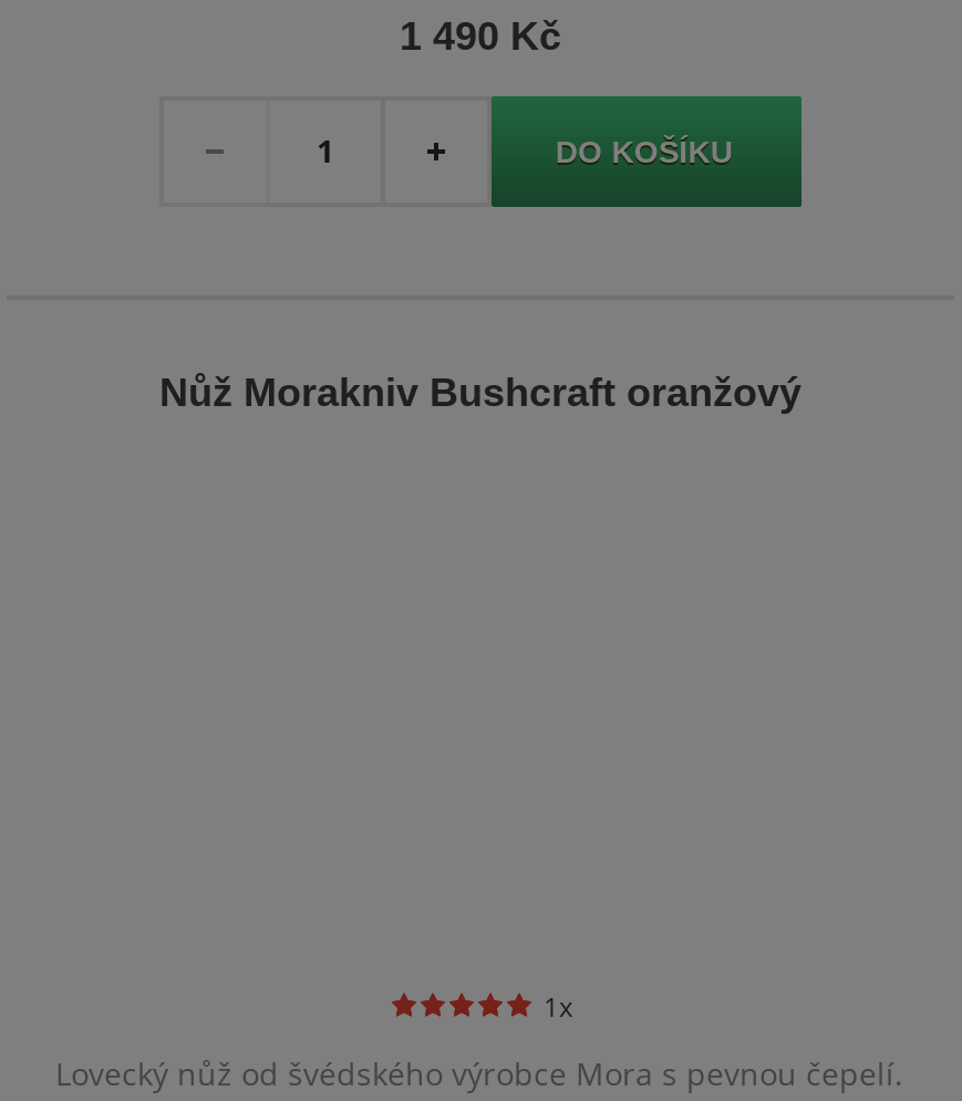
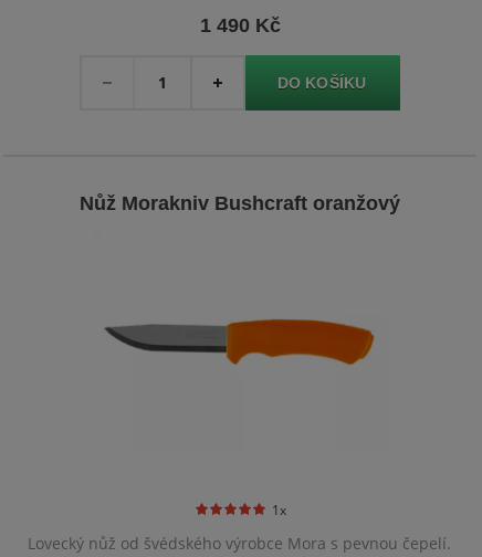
none -> [104,318,375,366] [image]

